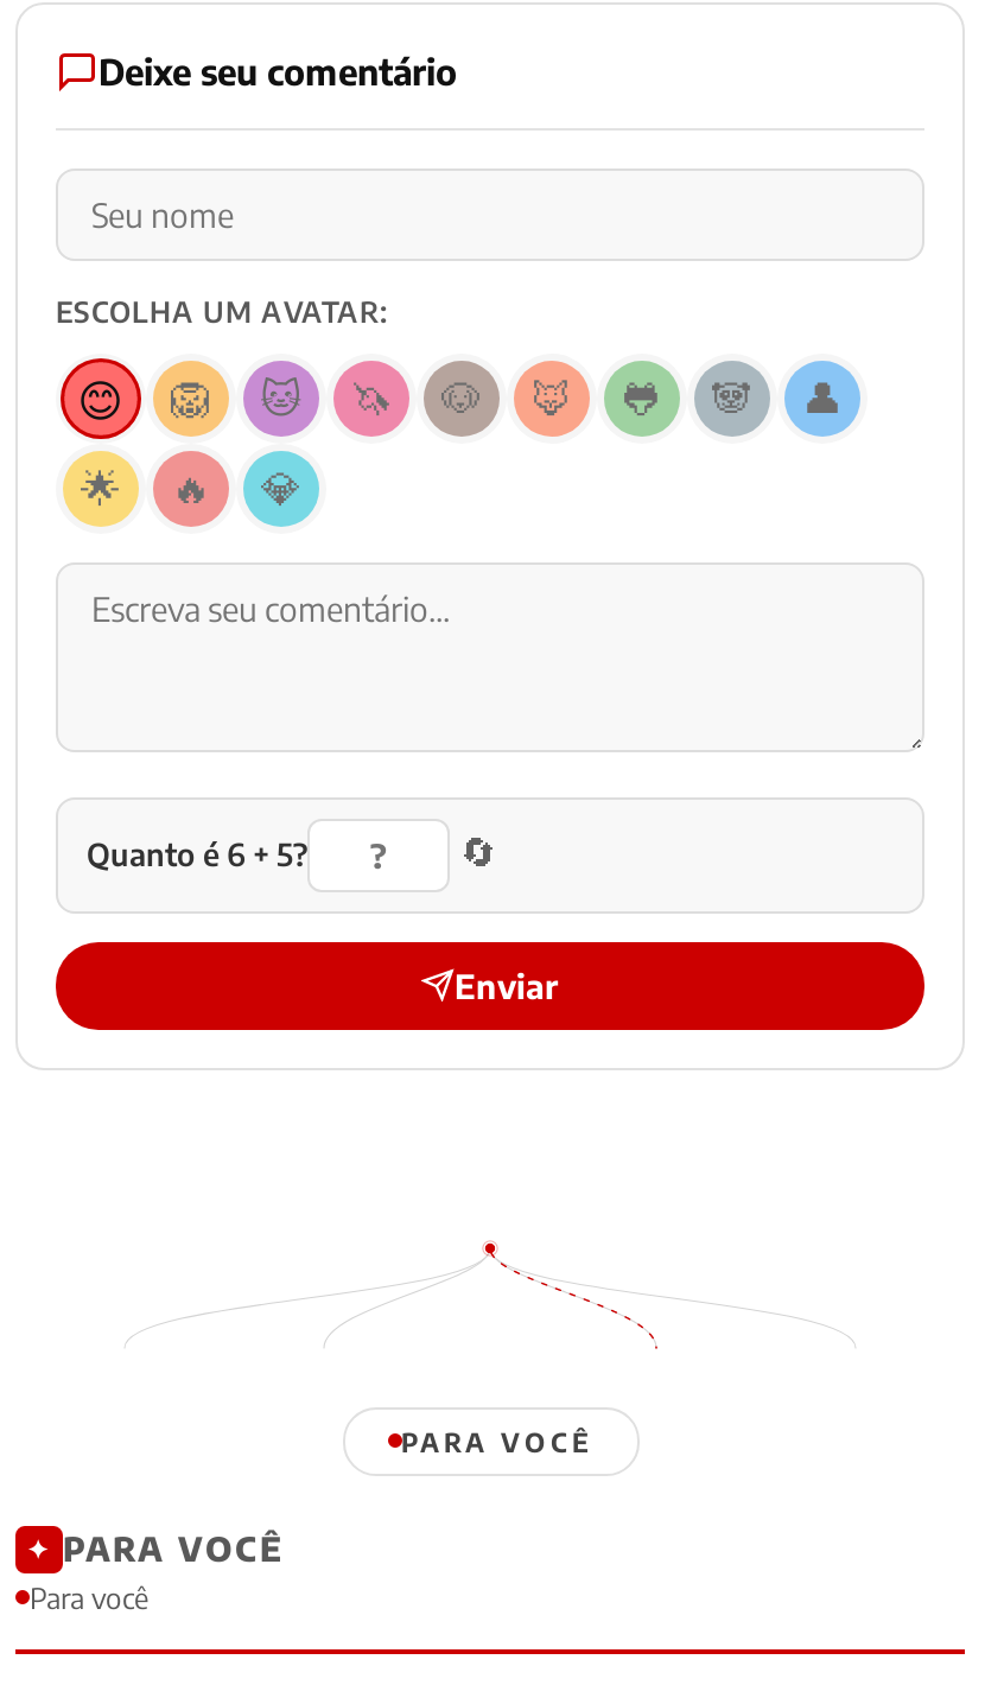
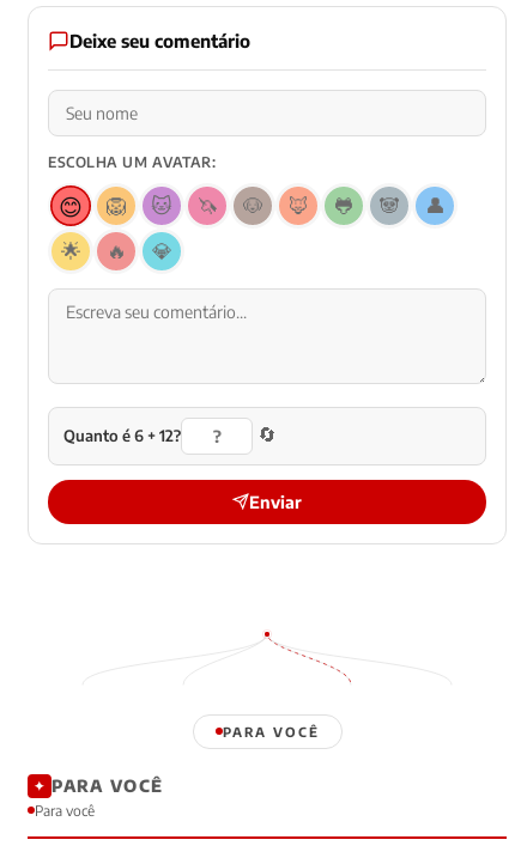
[87,835,307,873] Quanto é 6 + 5? -> [63,426,181,446] Quanto é 6 + 12?

